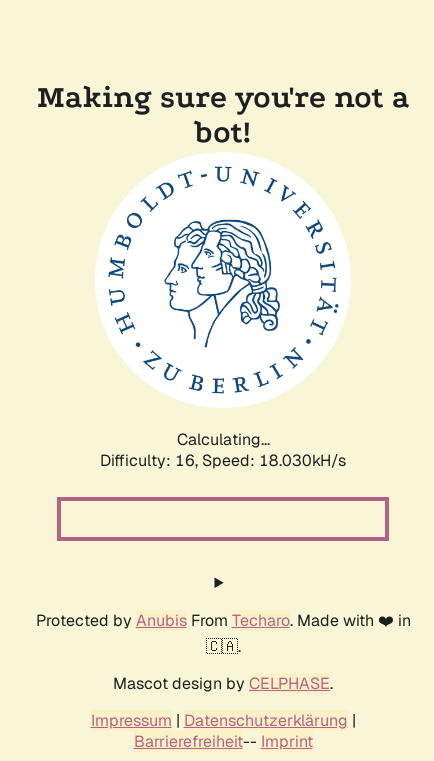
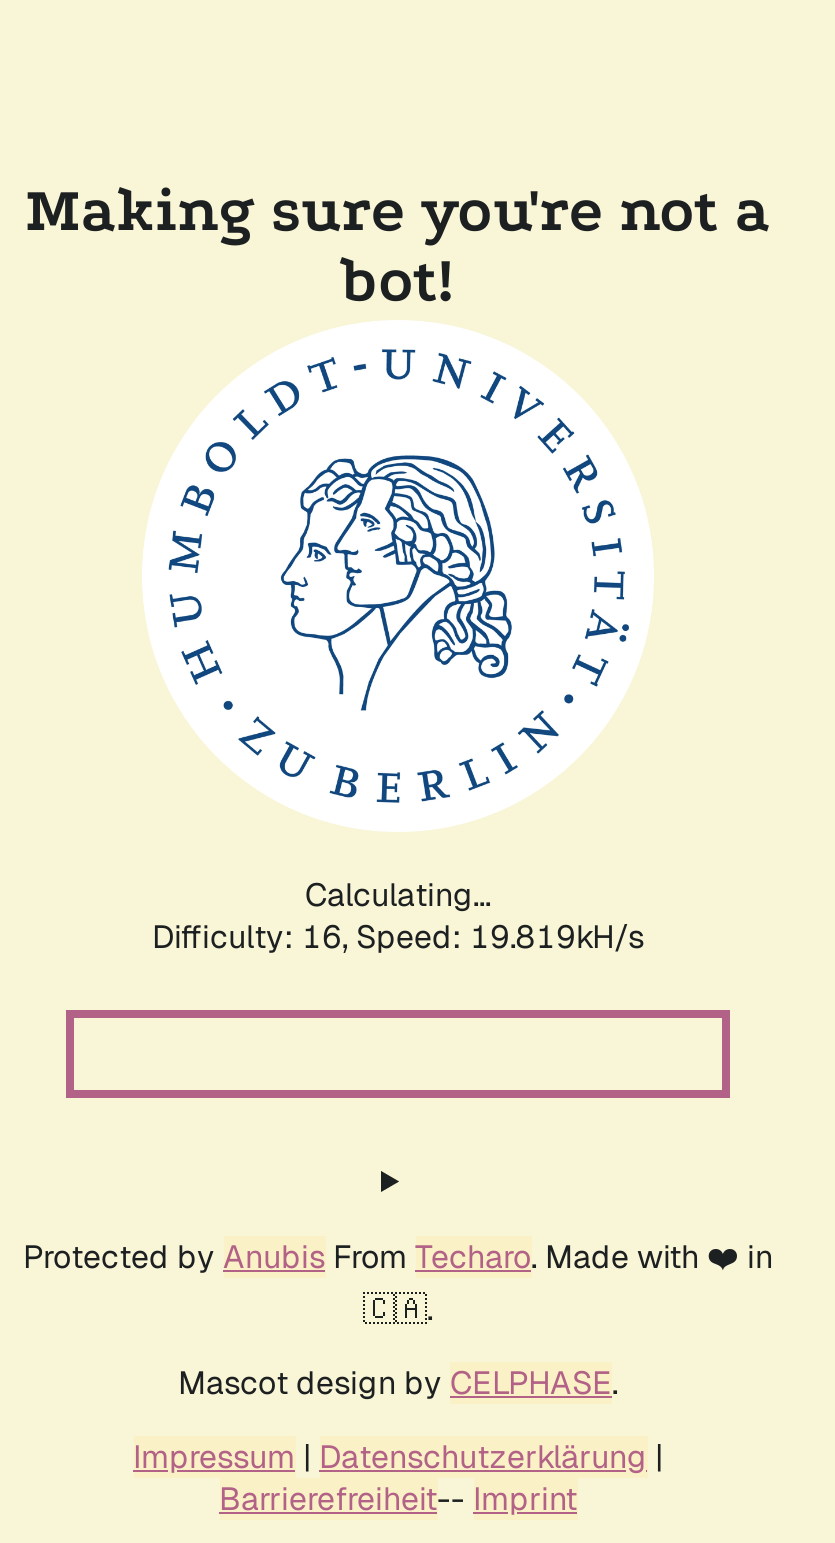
[100,450,346,471] Difficulty: 16, Speed: 18.030kH/s -> [152,916,644,958] Difficulty: 16, Speed: 19.819kH/s

